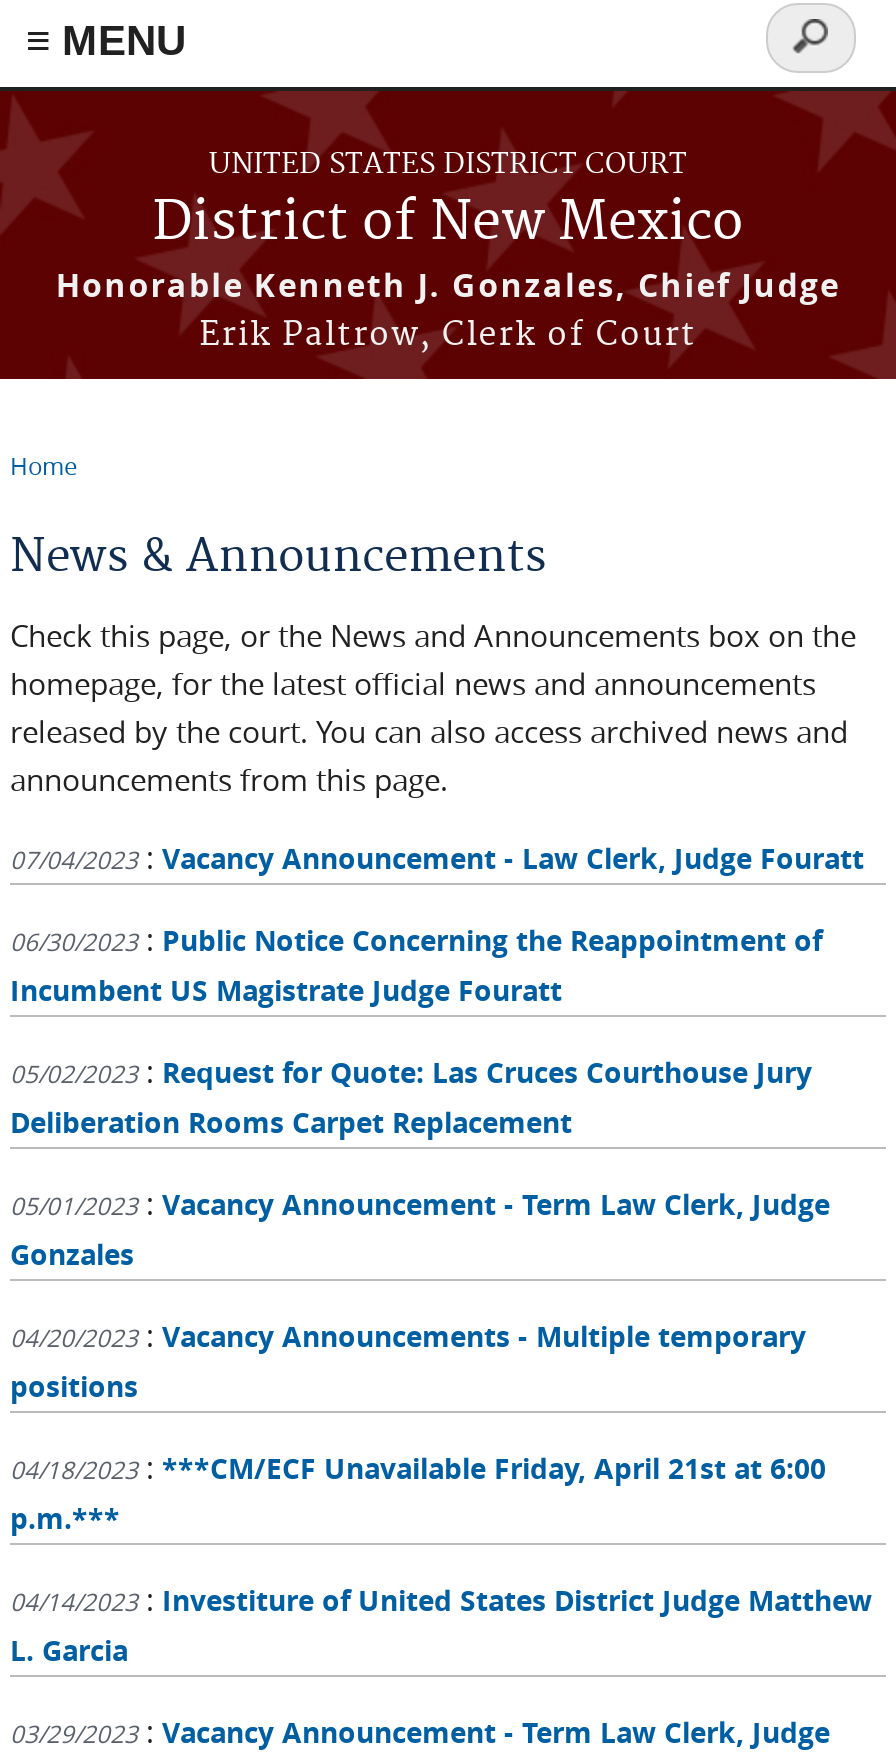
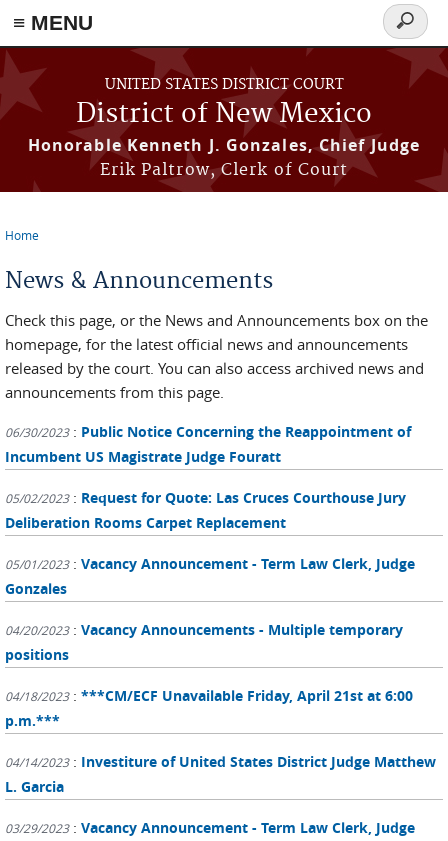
[10,837,864,877] 07/04/2023 : Vacancy Announcement - Law Clerk, Judge Fouratt -> none

